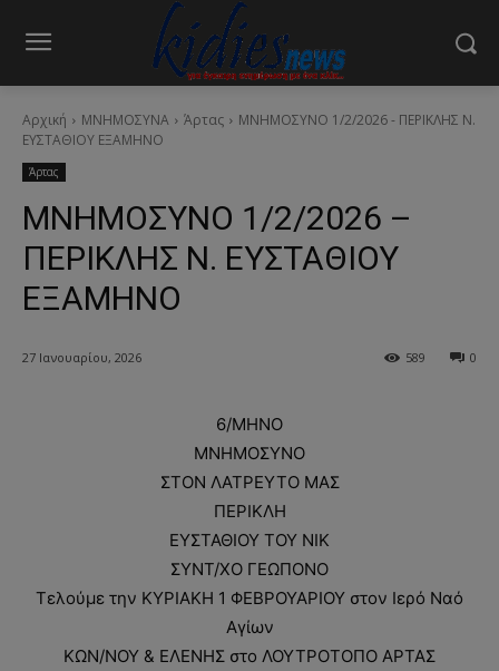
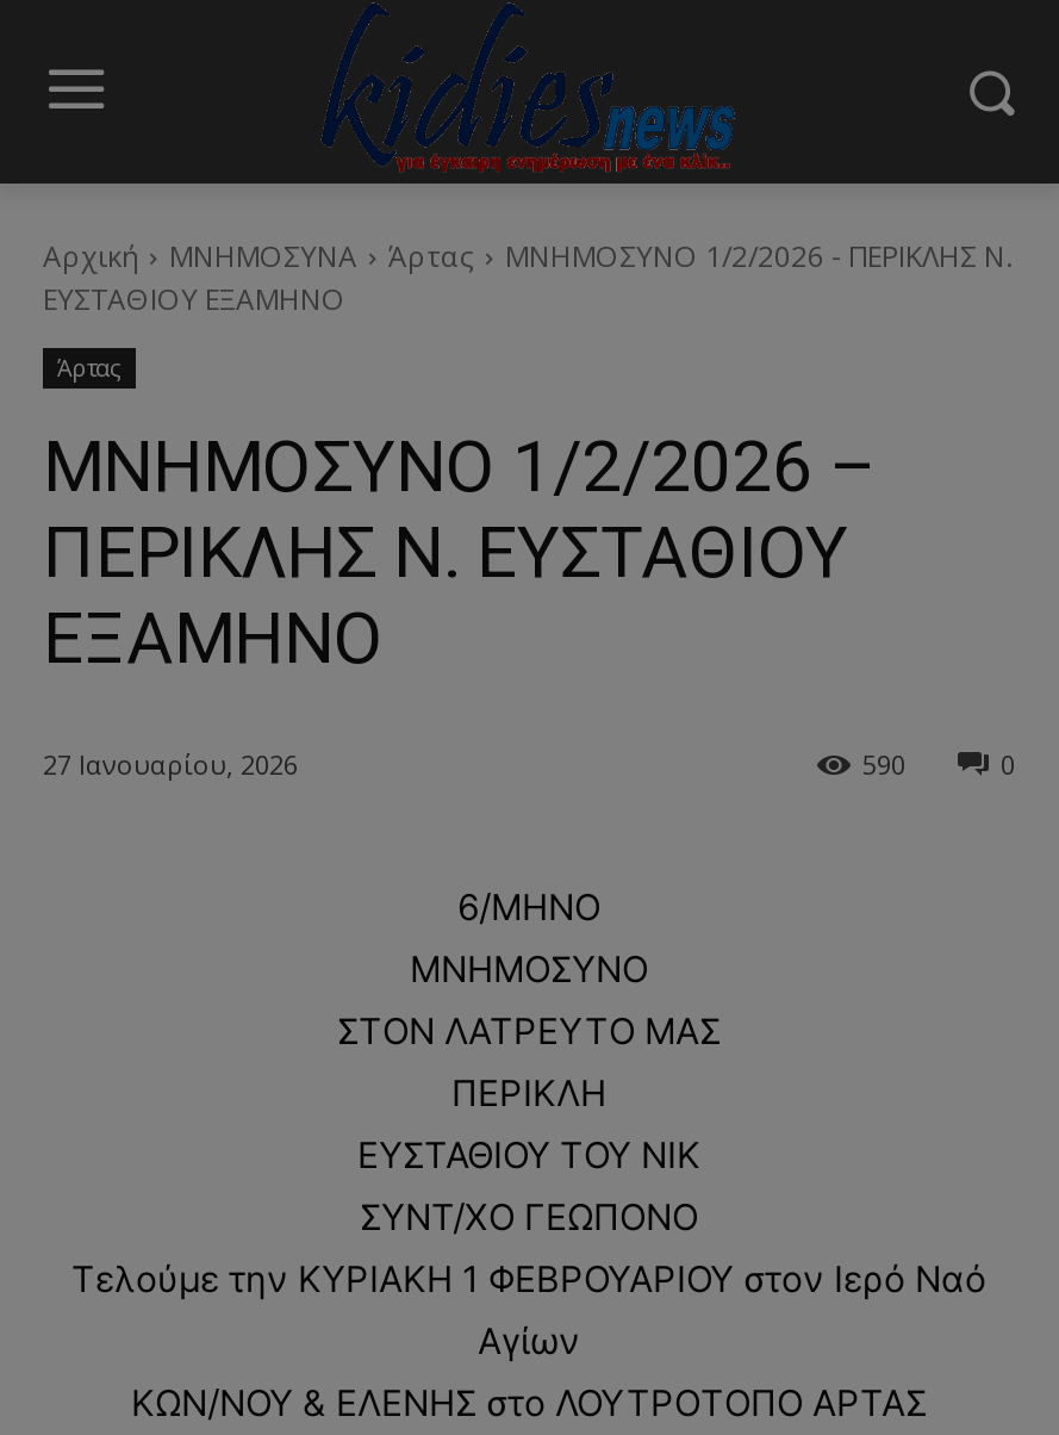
[405,349,425,366] 589 -> [862,746,905,782] 590

